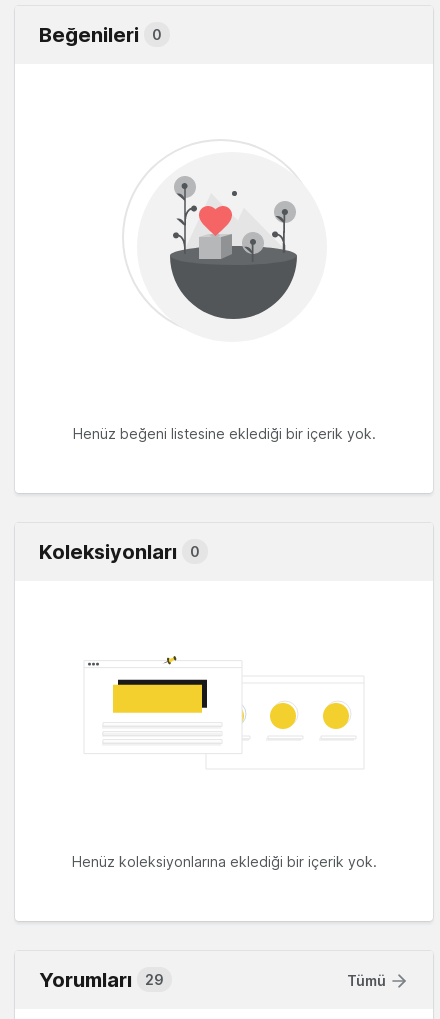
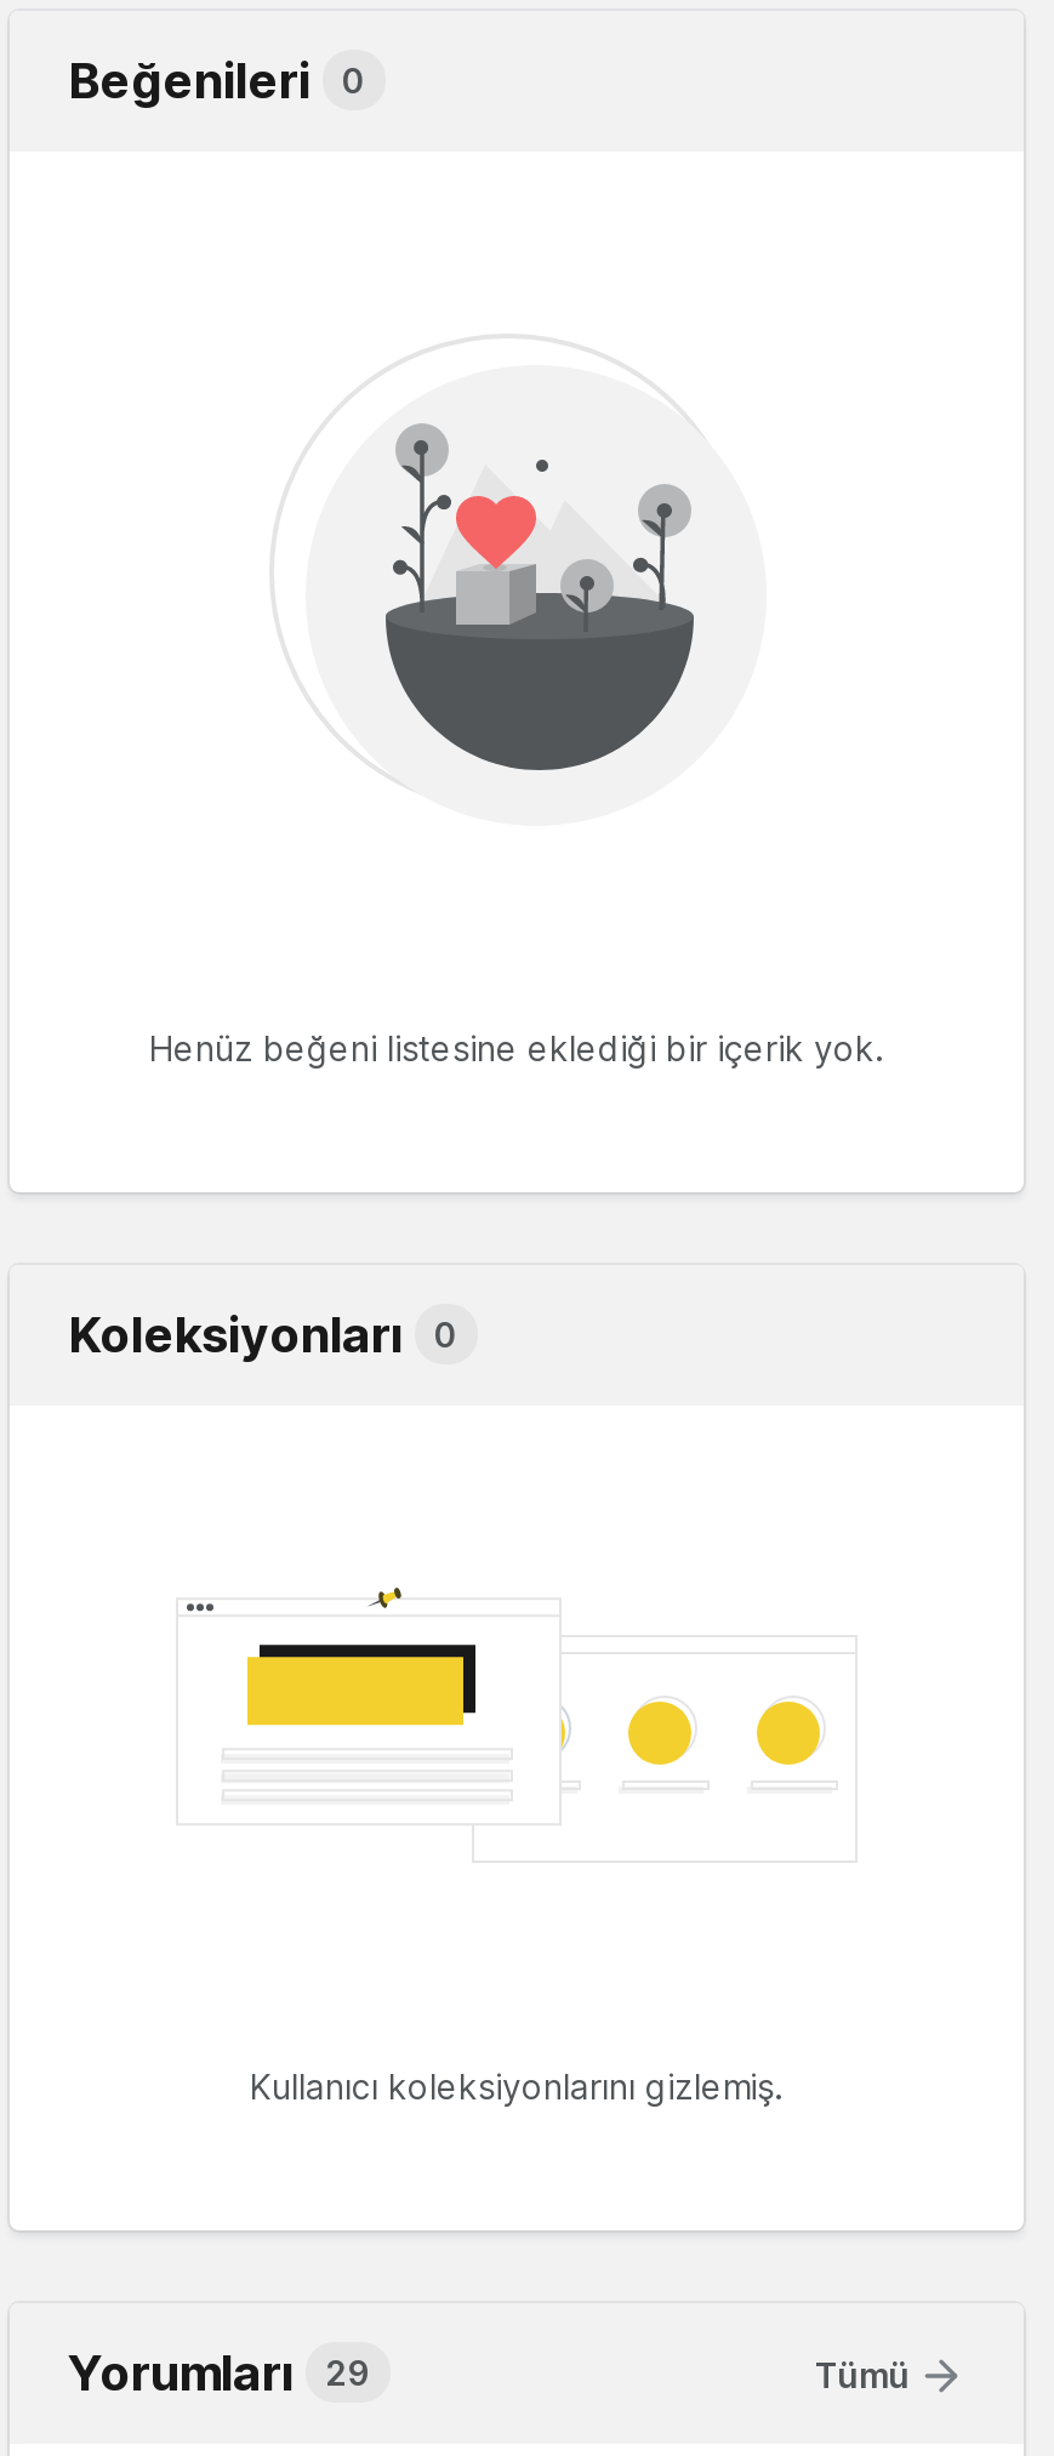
[71,853,376,870] Henüz koleksiyonlarına eklediği bir içerik yok. -> [250,2066,784,2107] Kullanıcı koleksiyonlarını gizlemiş.

